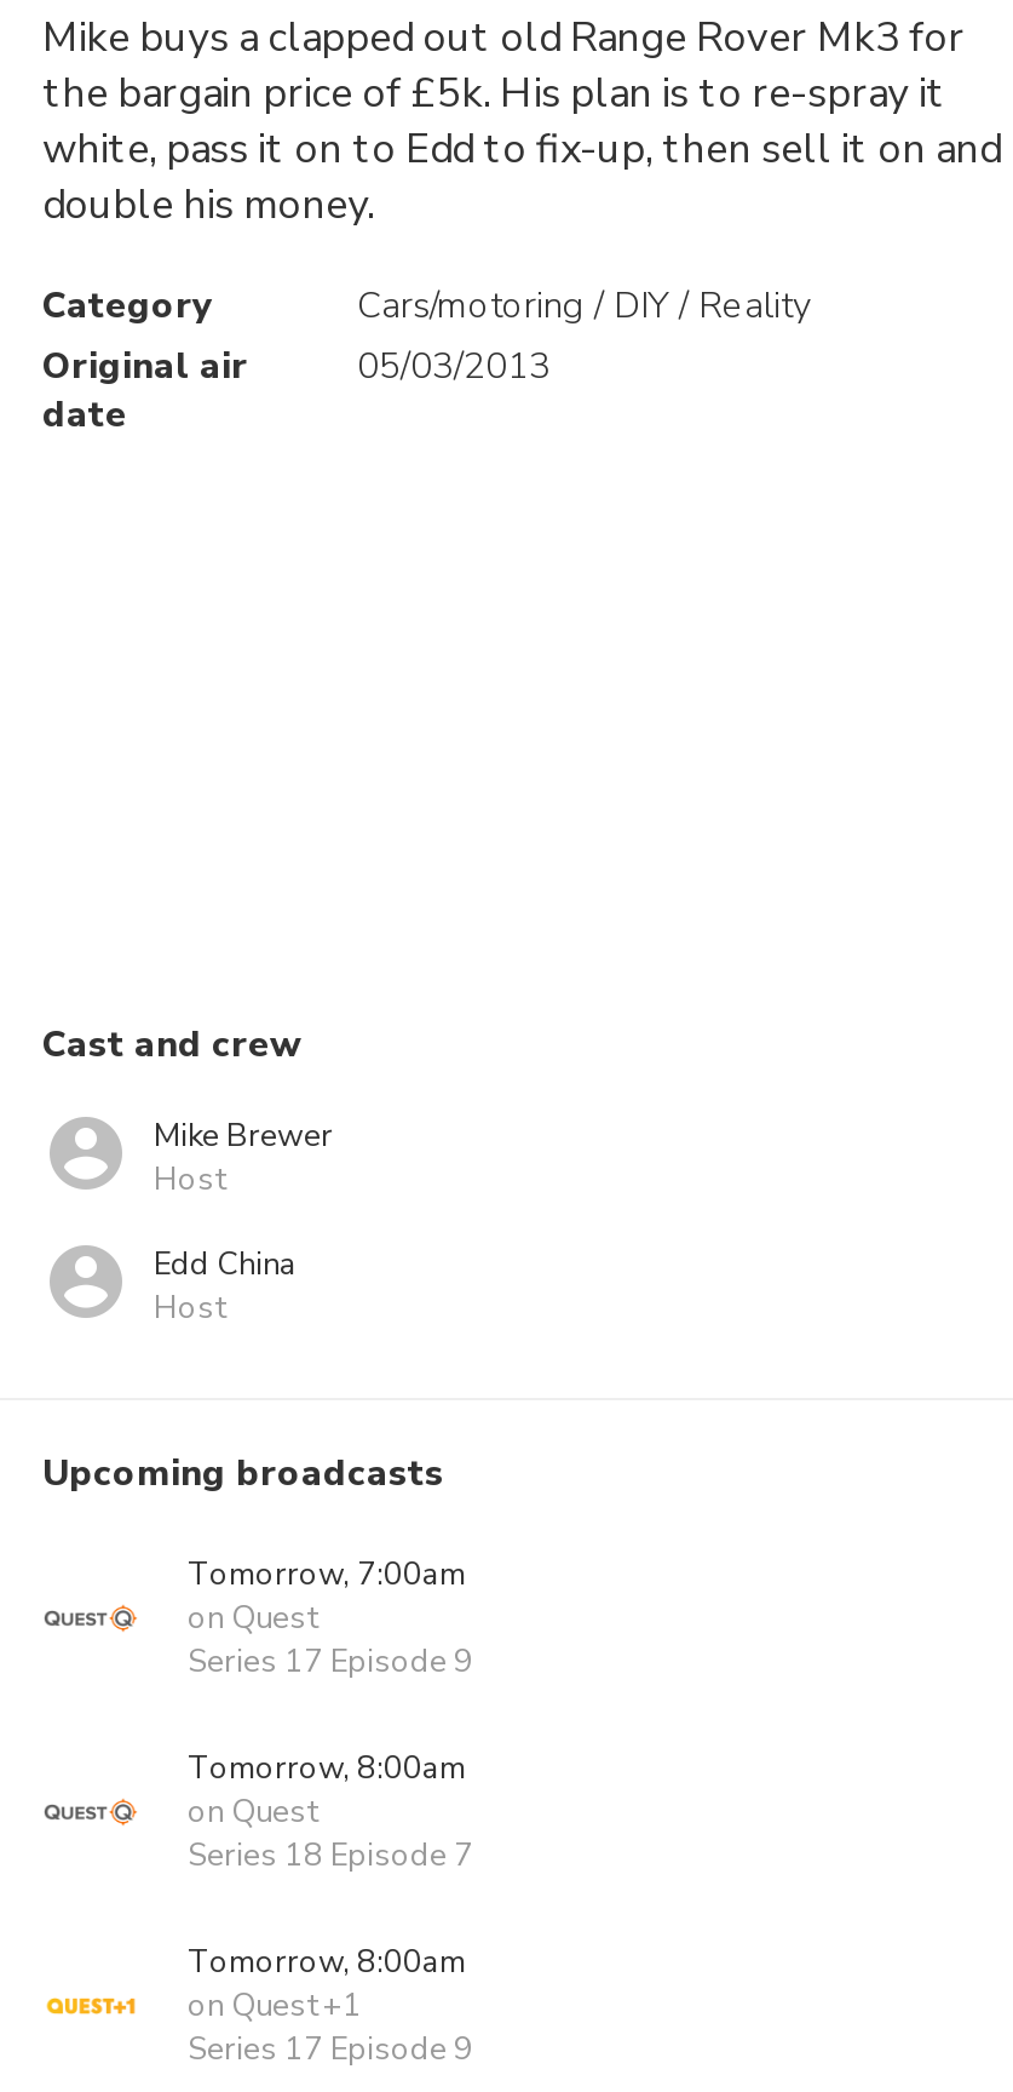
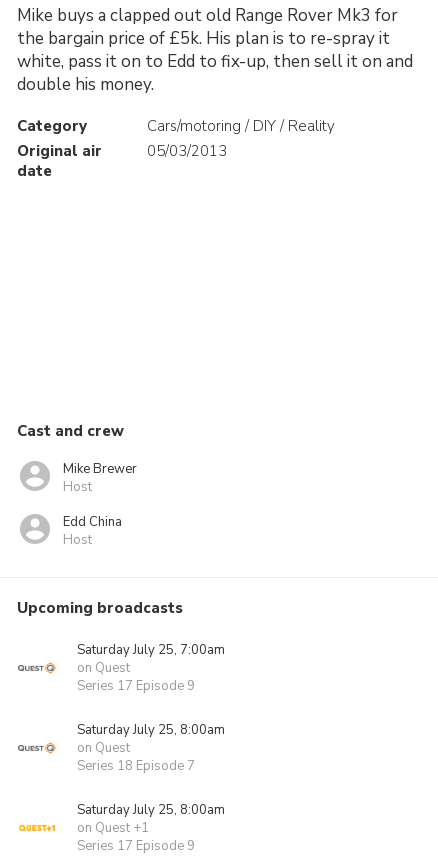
[188,1553,466,1597] Tomorrow, 7:00am -> [77,641,225,659] Saturday July 25, 7:00am
[188,1747,466,1790] Tomorrow, 8:00am -> [77,721,225,739] Saturday July 25, 8:00am
[188,1941,466,1984] Tomorrow, 8:00am -> [77,801,225,819] Saturday July 25, 8:00am

